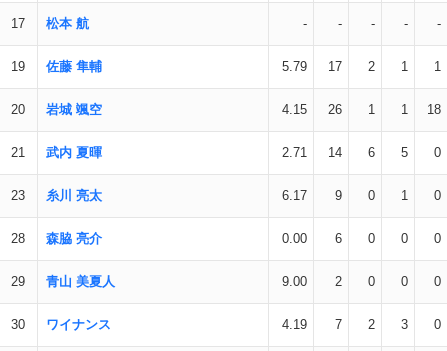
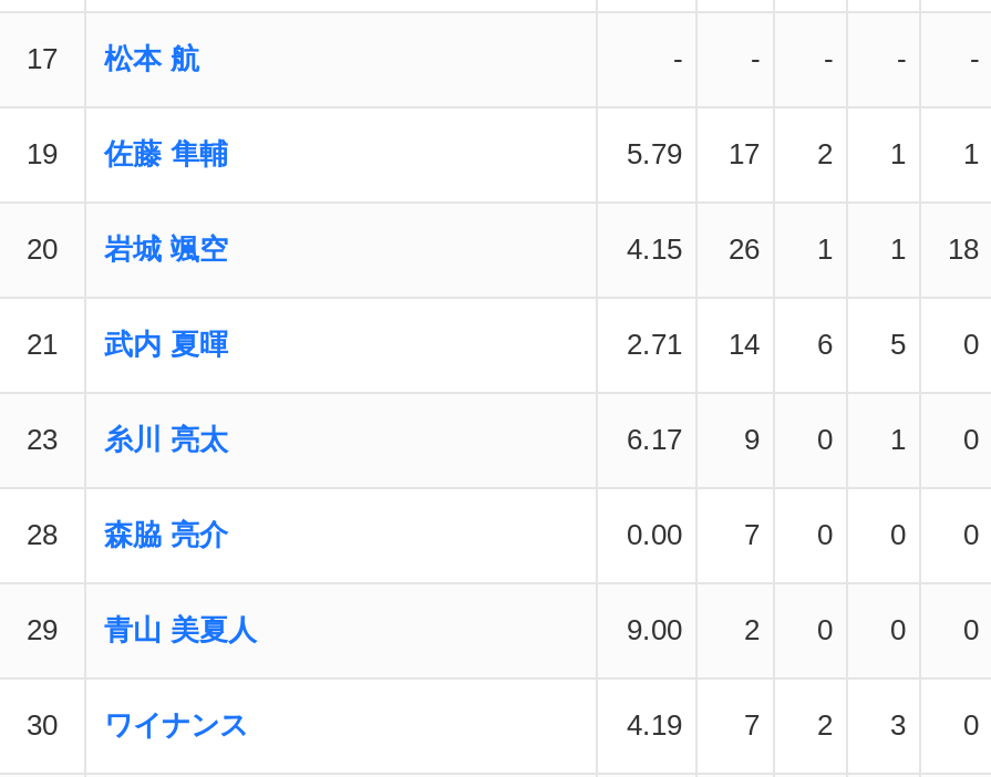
[282,231,441,246] 0.00 6 0 0 0 -> [627,518,979,551] 0.00 7 0 0 0

